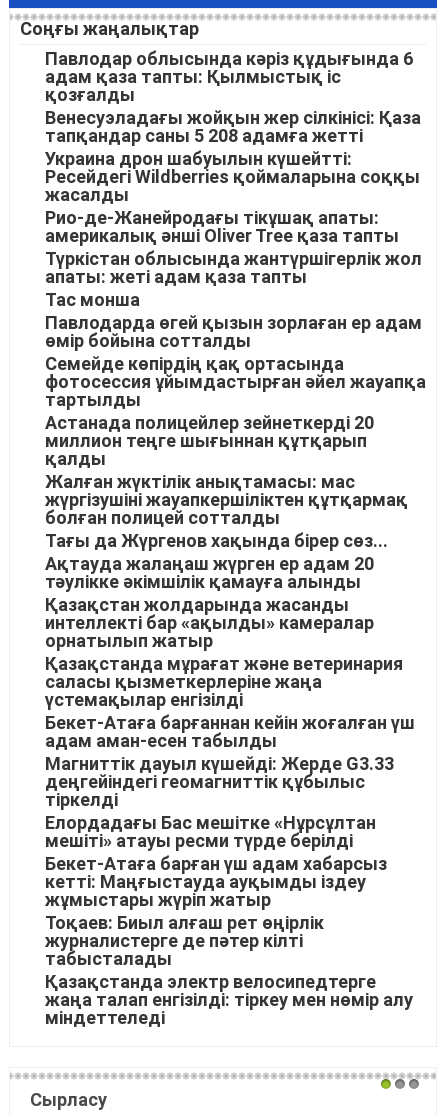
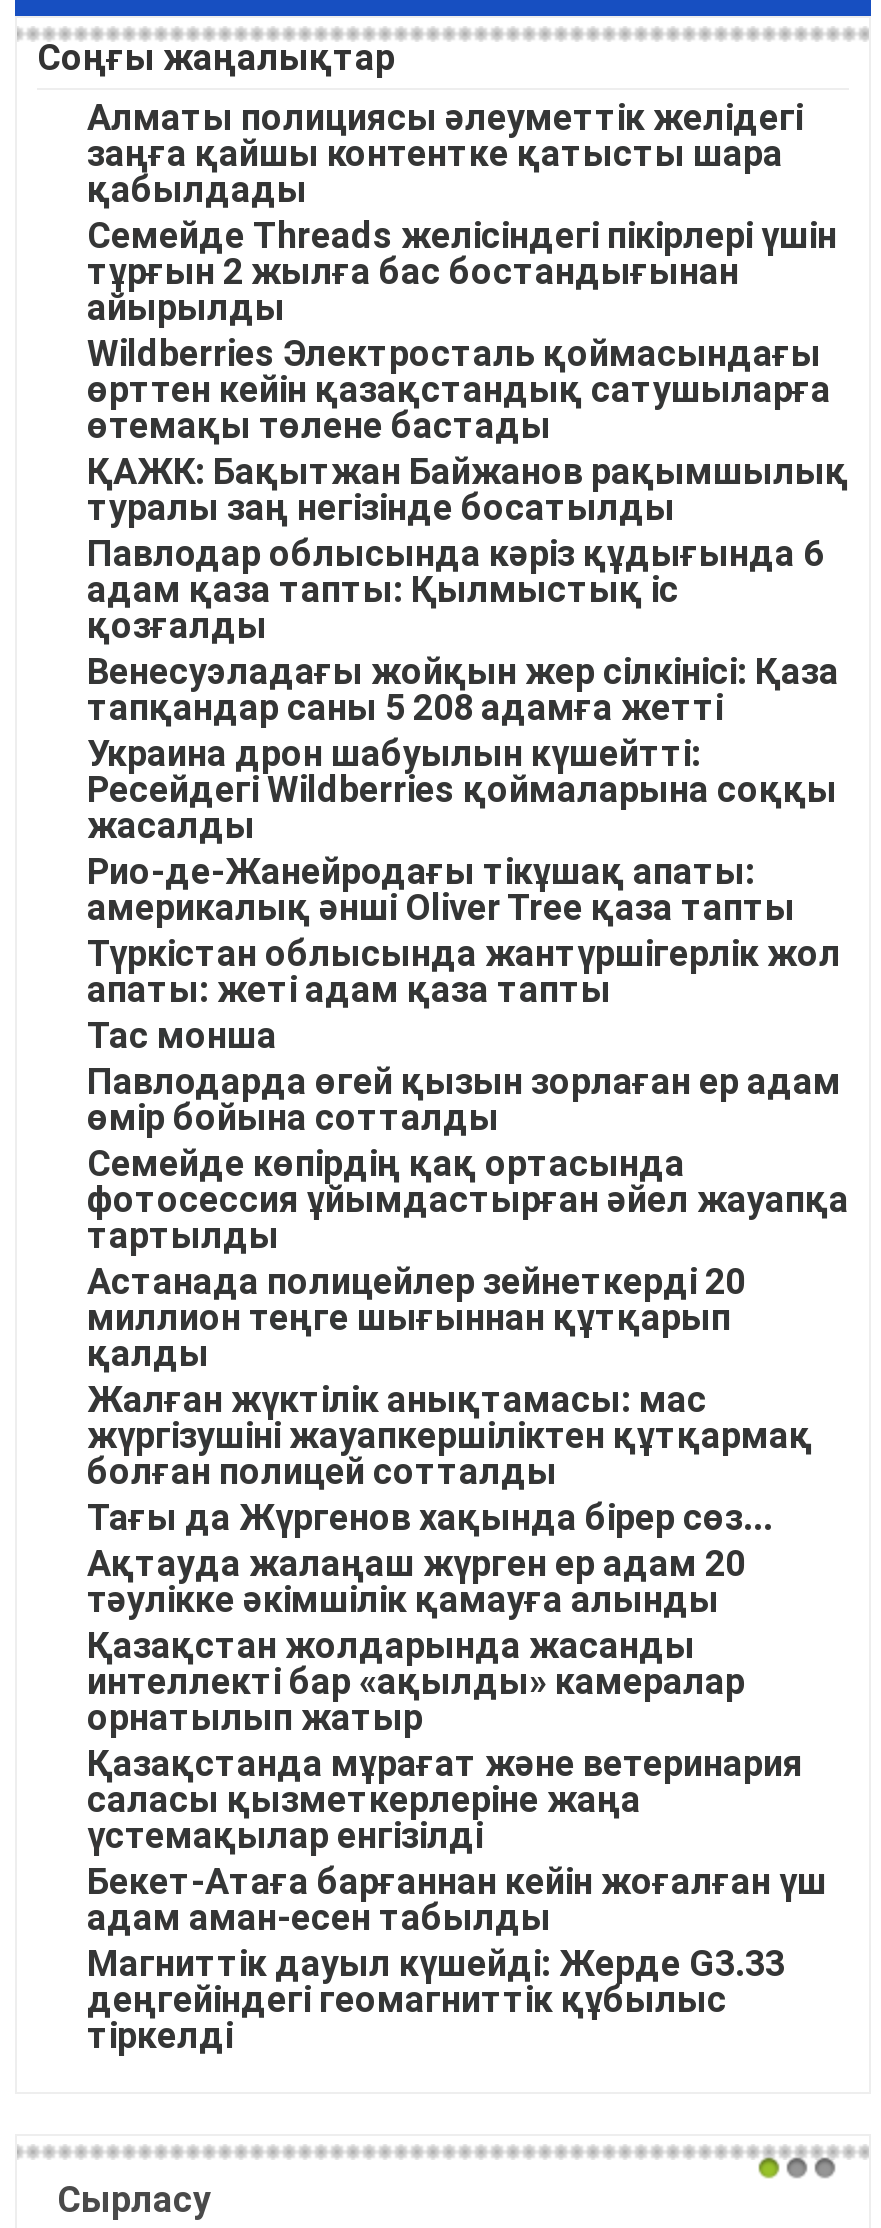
none -> [87,97,849,529] Алматы полициясы әлеуметтік желідегі | заңға қайшы контентке қатысты шара | қабылдады | Семейде Threads желісіндегі пікірлері үшін | тұрғын 2 жылға бас бостандығынан | айырылды | Wildberries Электросталь қоймасындағы | өрттен кейін қазақстандық сатушыларға | өтемақы төлене бастады | ҚАЖК: Бақытжан Байжанов рақымшылық | туралы заң негізінде босатылды
moved [45,48,426,810] -> [87,533,849,2057]: Павлодар облысында кәріз құдығында 6 | адам қаза тапты: Қылмыстық іс | қозғалды | ... | деңгейіндегі геомагниттік құбылыс | тіркелді
[45,812,413,1028] Елордадағы Бас мешітке «Нұрсұлтан | мешіті» атауы ресми түрде берілді | Бекет-Атаға барған үш адам хабарсыз | кетті: Маңғыстауда ауқымды іздеу | жұмыстары жүріп жатыр | Тоқаев: Биыл алғаш рет өңірлік | журналистерге де пәтер кілті | табысталады | Қазақстанда электр велосипедтерге | жаңа талап енгізілді: тіркеу мен нөмір алу | міндеттеледі -> none

